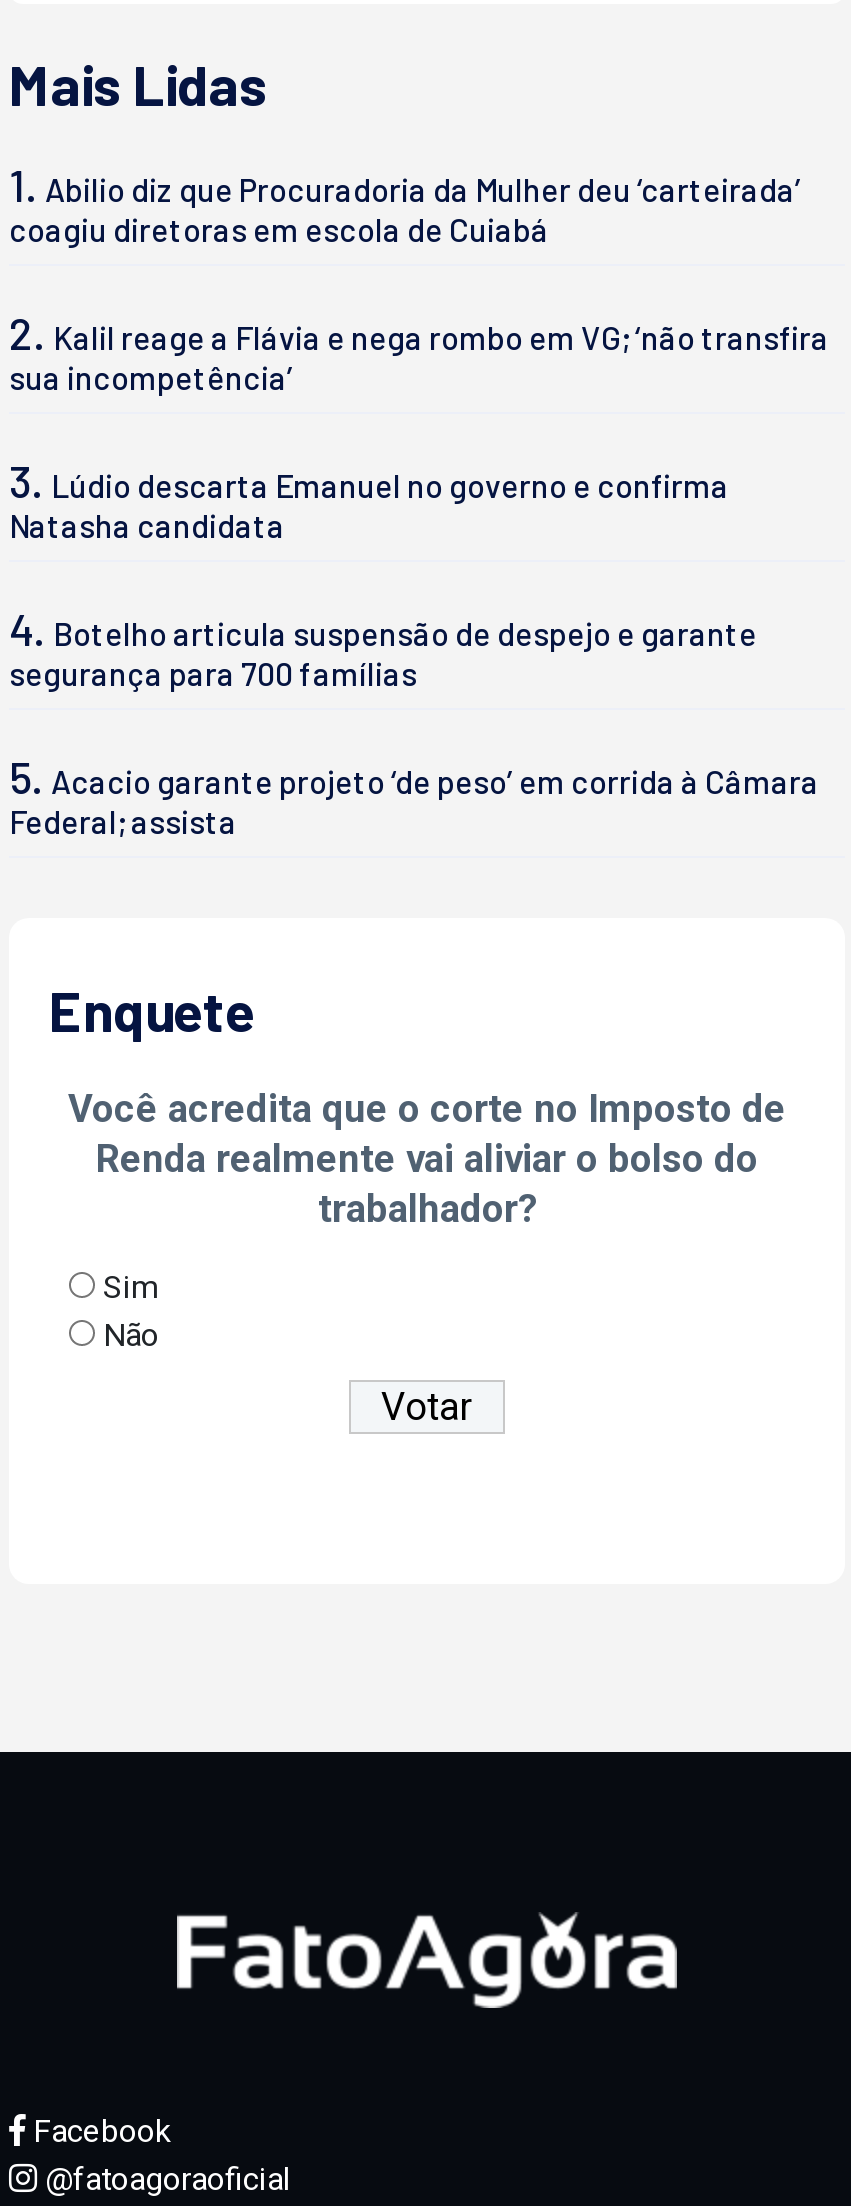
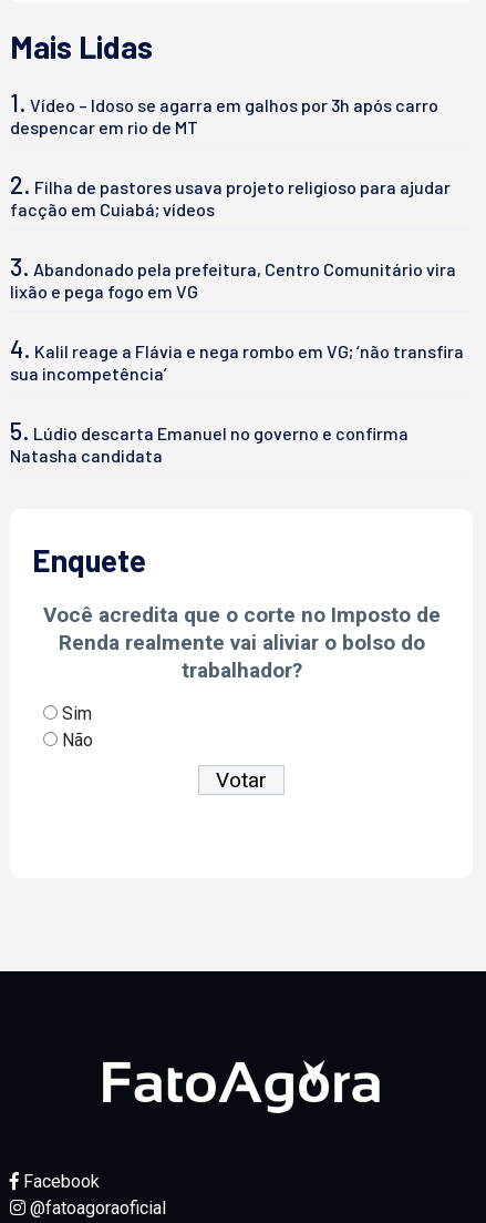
[9,158,829,358] 1. Abilio diz que Procuradoria da Mulher deu ‘carteirada’ | coagiu diretoras em escola de Cuiabá | 2. Kalil reage a Flávia e nega rombo em VG; ‘não transfira -> [10,87,464,362] 1. Vídeo – Idoso se agarra em galhos por 3h após carro | despencar em rio de MT | 2. Filha de pastores usava projeto religioso para ajudar | facção em Cuiabá; vídeos | 3. Abandonado pela prefeitura, Centro Comunitário vira | lixão e pega fogo em VG | 4. Kalil reage a Flávia e nega rombo em VG; ‘não transfira
moved [9,358,293,396] -> [10,362,167,384]: sua incompetência’
[9,454,729,506] 3. Lúdio descarta Emanuel no governo e confirma -> [10,416,409,445] 5. Lúdio descarta Emanuel no governo e confirma
moved [9,506,285,544] -> [10,445,163,466]: Natasha candidata
[9,602,819,840] 4. Botelho articula suspensão de despejo e garante | segurança para 700 famílias | 5. Acacio garante projeto ‘de peso’ em corrida à Câmara | Federal; assista -> none

